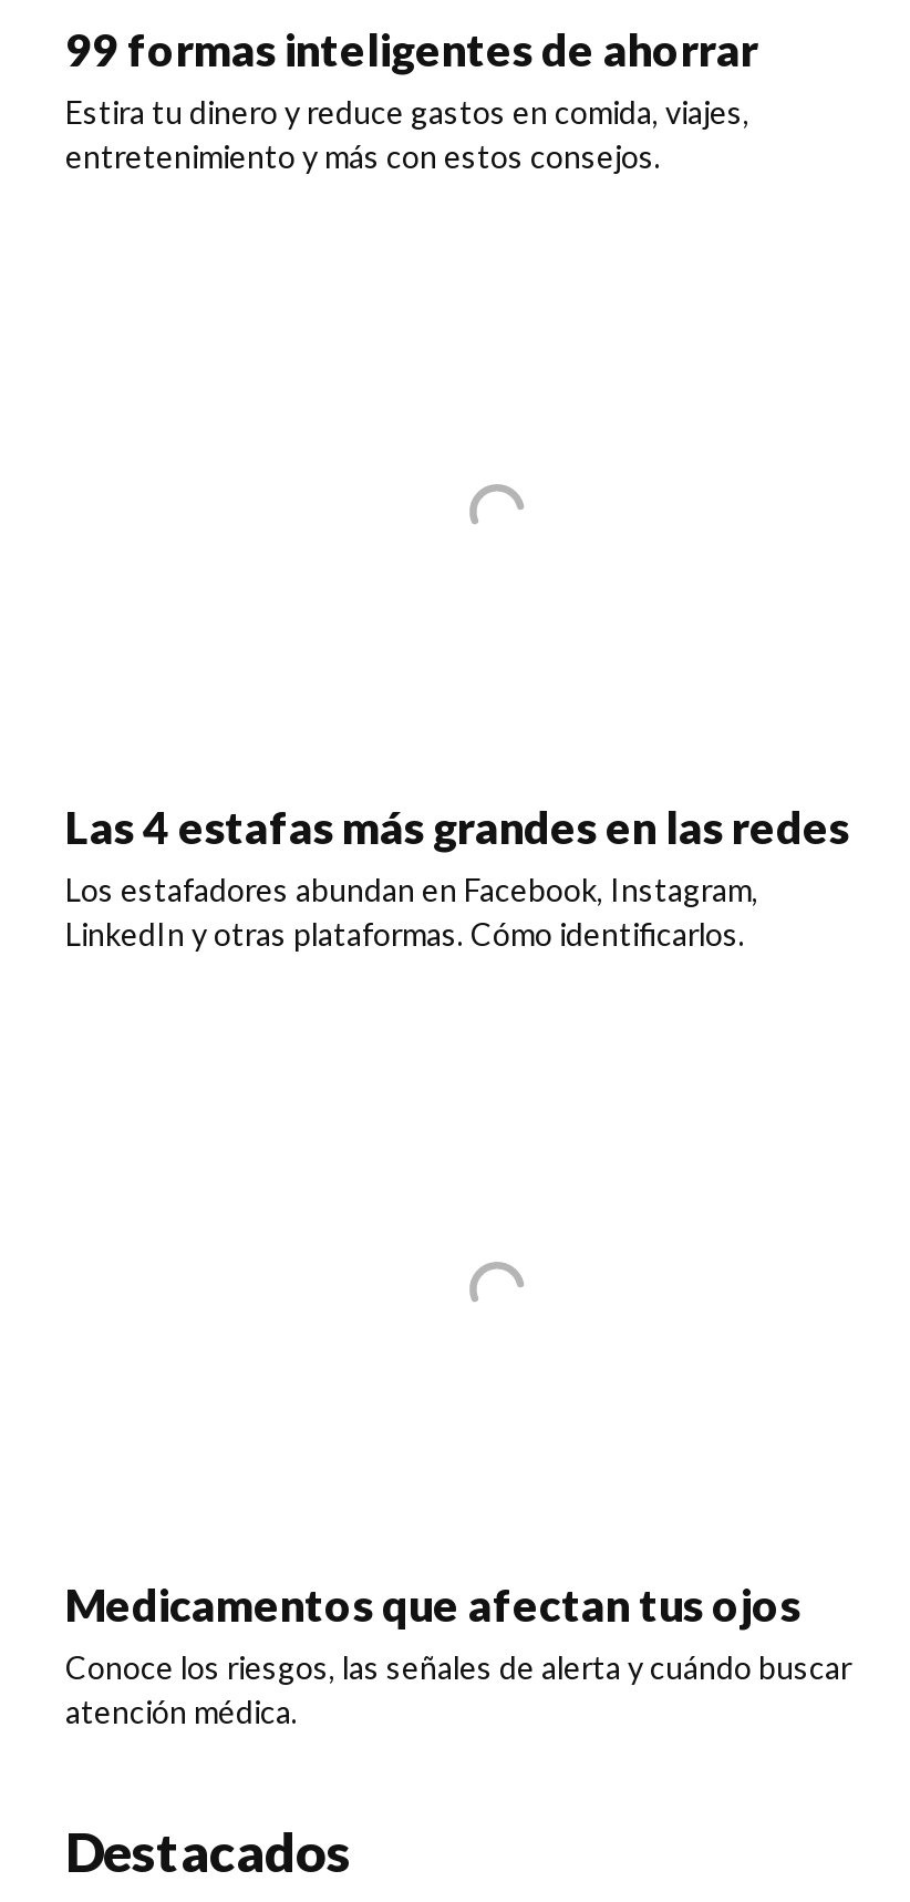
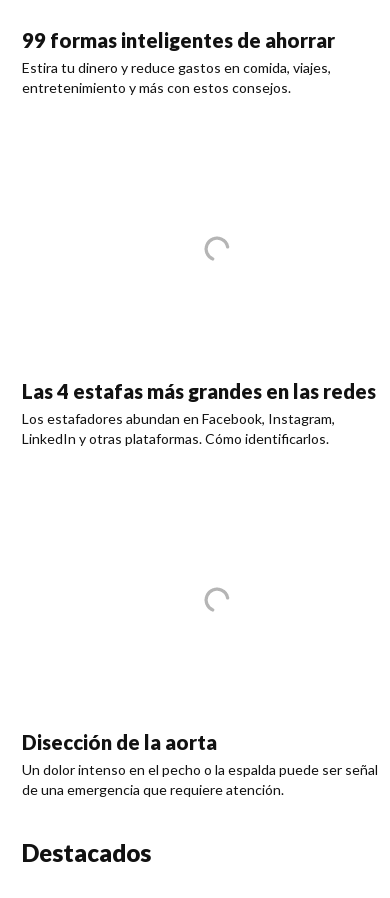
[65,1578,851,1730] Medicamentos que afectan tus ojos | Conoce los riesgos, las señales de alerta y cuándo buscar | atención médica. -> [22,730,378,798] Disección de la aorta | Un dolor intenso en el pecho o la espalda puede ser señal | de una emergencia que requiere atención.

